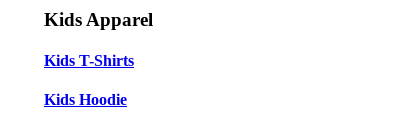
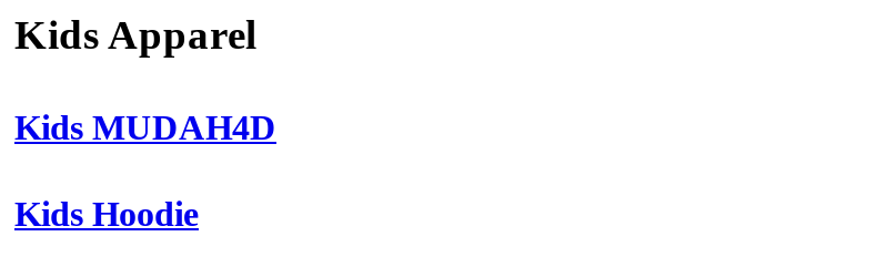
[44,52,134,69] Kids T-Shirts -> [14,108,276,146] Kids MUDAH4D

